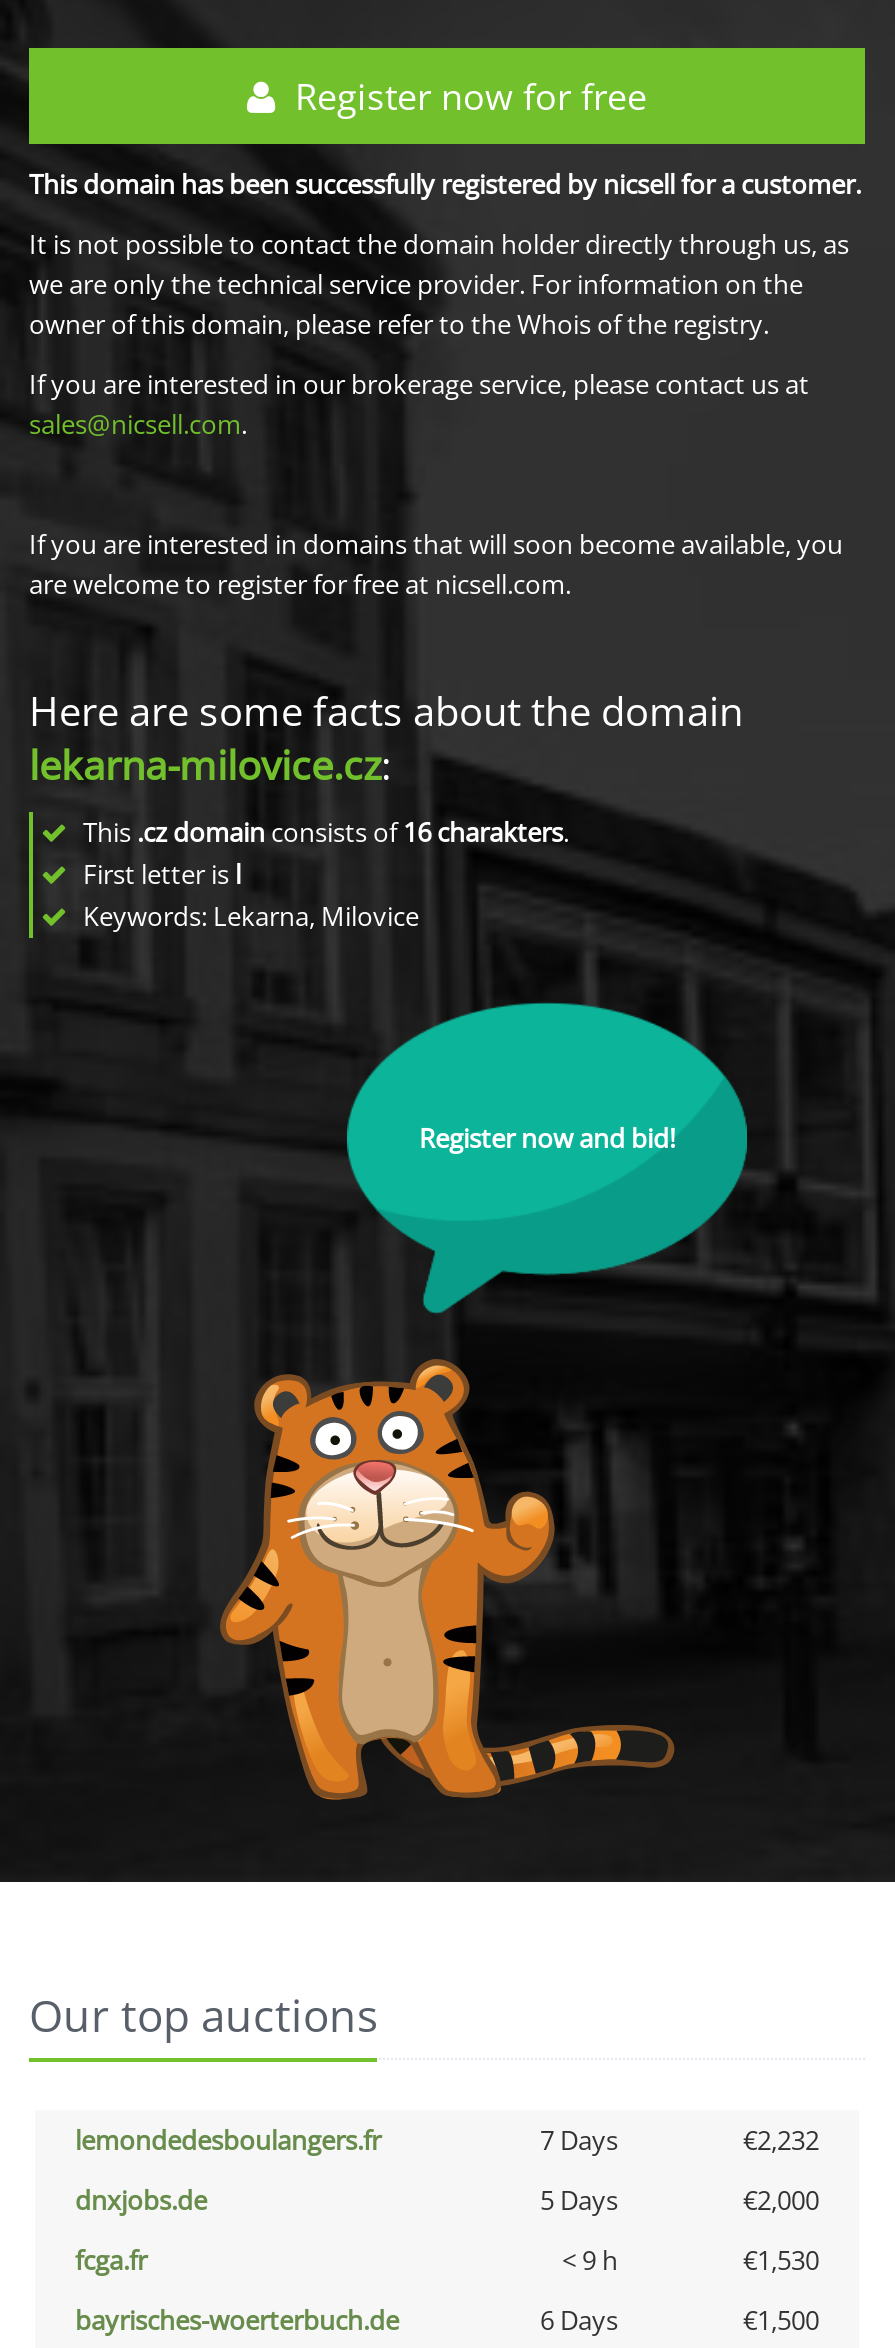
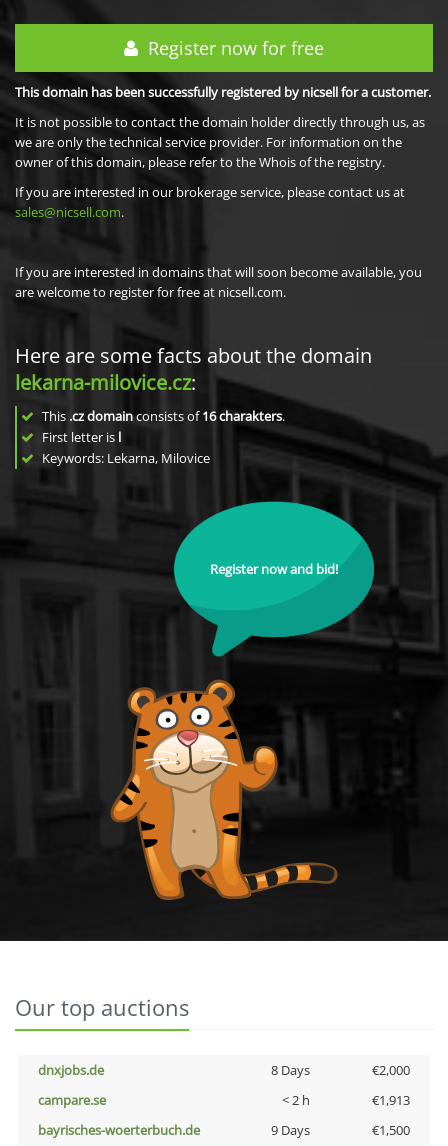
[75,2122,819,2158] lemondedesboulangers.fr | 7 Days | €2,232 -> none
[540,2182,618,2218] 5 Days -> [270,1061,309,1079] 8 Days
[75,2242,819,2278] fcga.fr | < 9 h | €1,530 -> [38,1091,410,1109] campare.se | < 2 h | €1,913
[540,2302,618,2338] 6 Days -> [270,1121,309,1139] 9 Days

